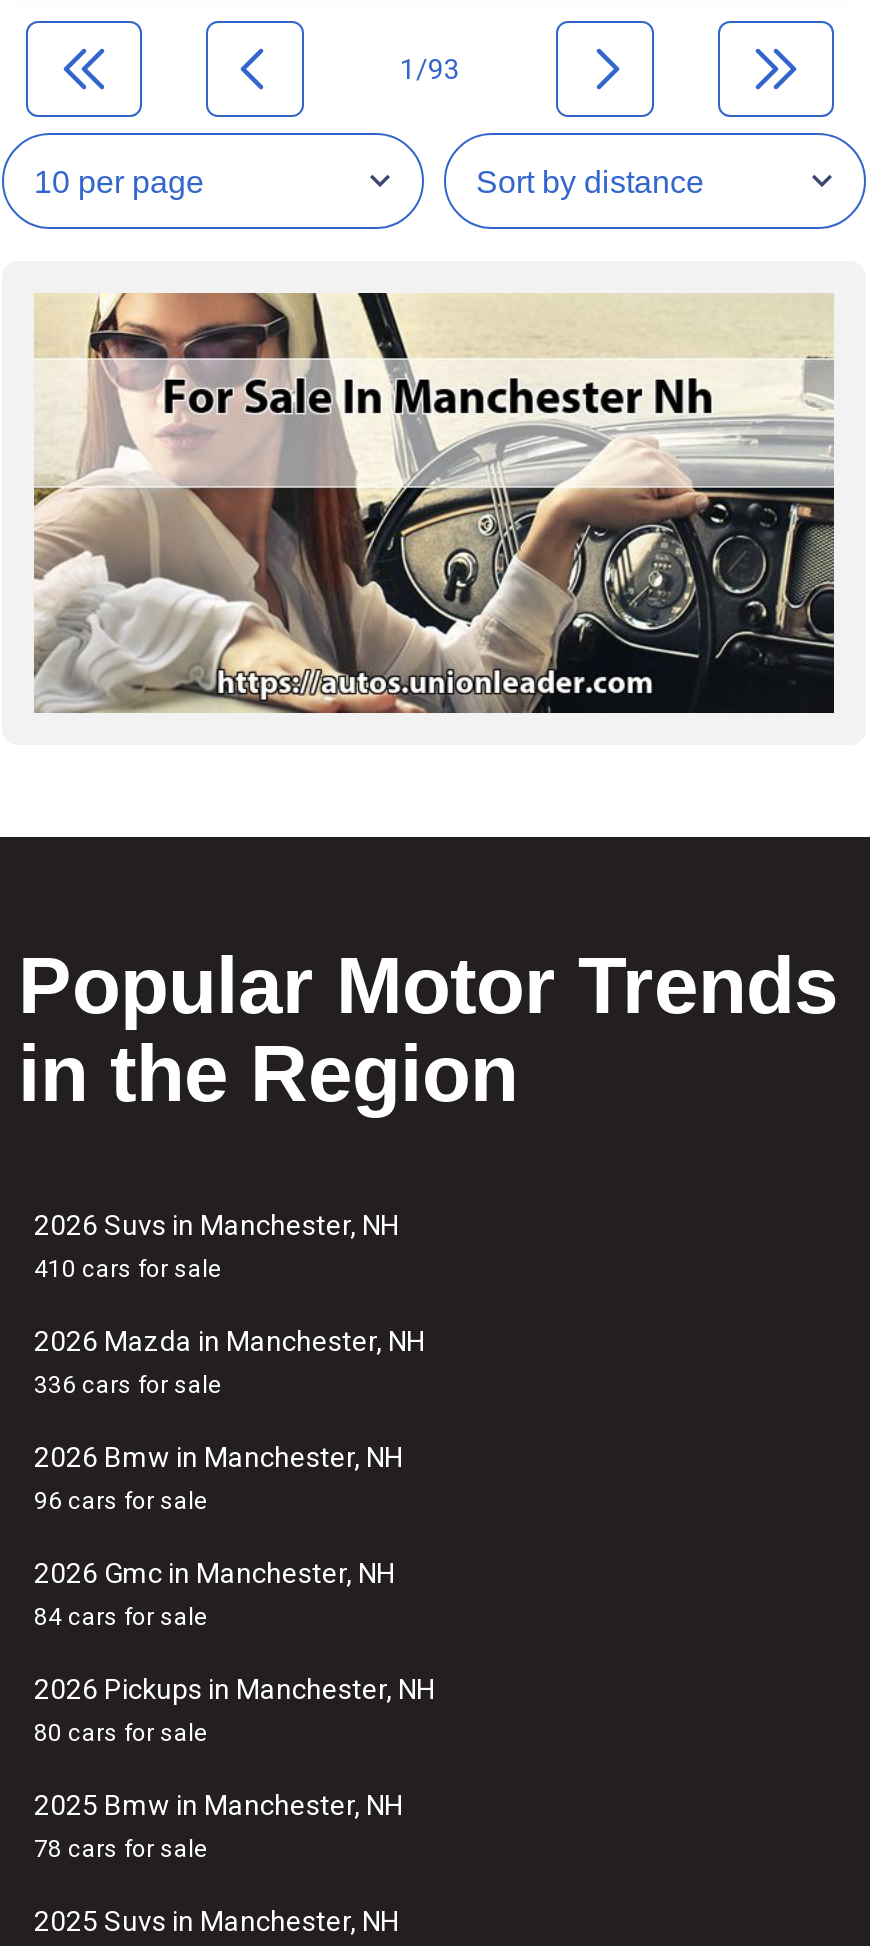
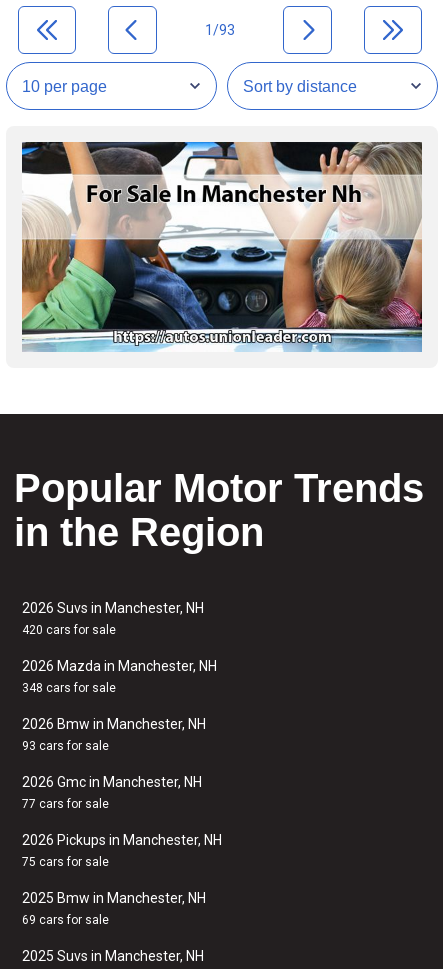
[34,291,836,715] [image] -> [21,141,423,353] [image]
[34,1255,222,1283] 410 cars for sale -> [22,623,116,637] 420 cars for sale
[34,1371,222,1399] 336 cars for sale -> [22,681,116,695] 348 cars for sale
[34,1487,208,1515] 96 cars for sale -> [22,739,109,753] 93 cars for sale
[34,1603,208,1631] 84 cars for sale -> [22,797,109,811] 77 cars for sale
[34,1719,208,1747] 80 cars for sale -> [22,855,109,869] 75 cars for sale
[34,1835,208,1863] 78 cars for sale -> [22,913,109,927] 69 cars for sale

